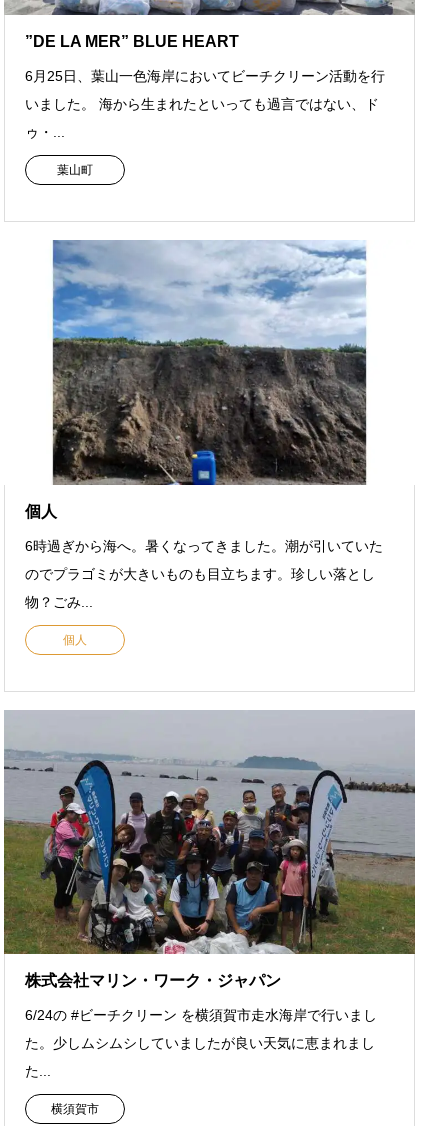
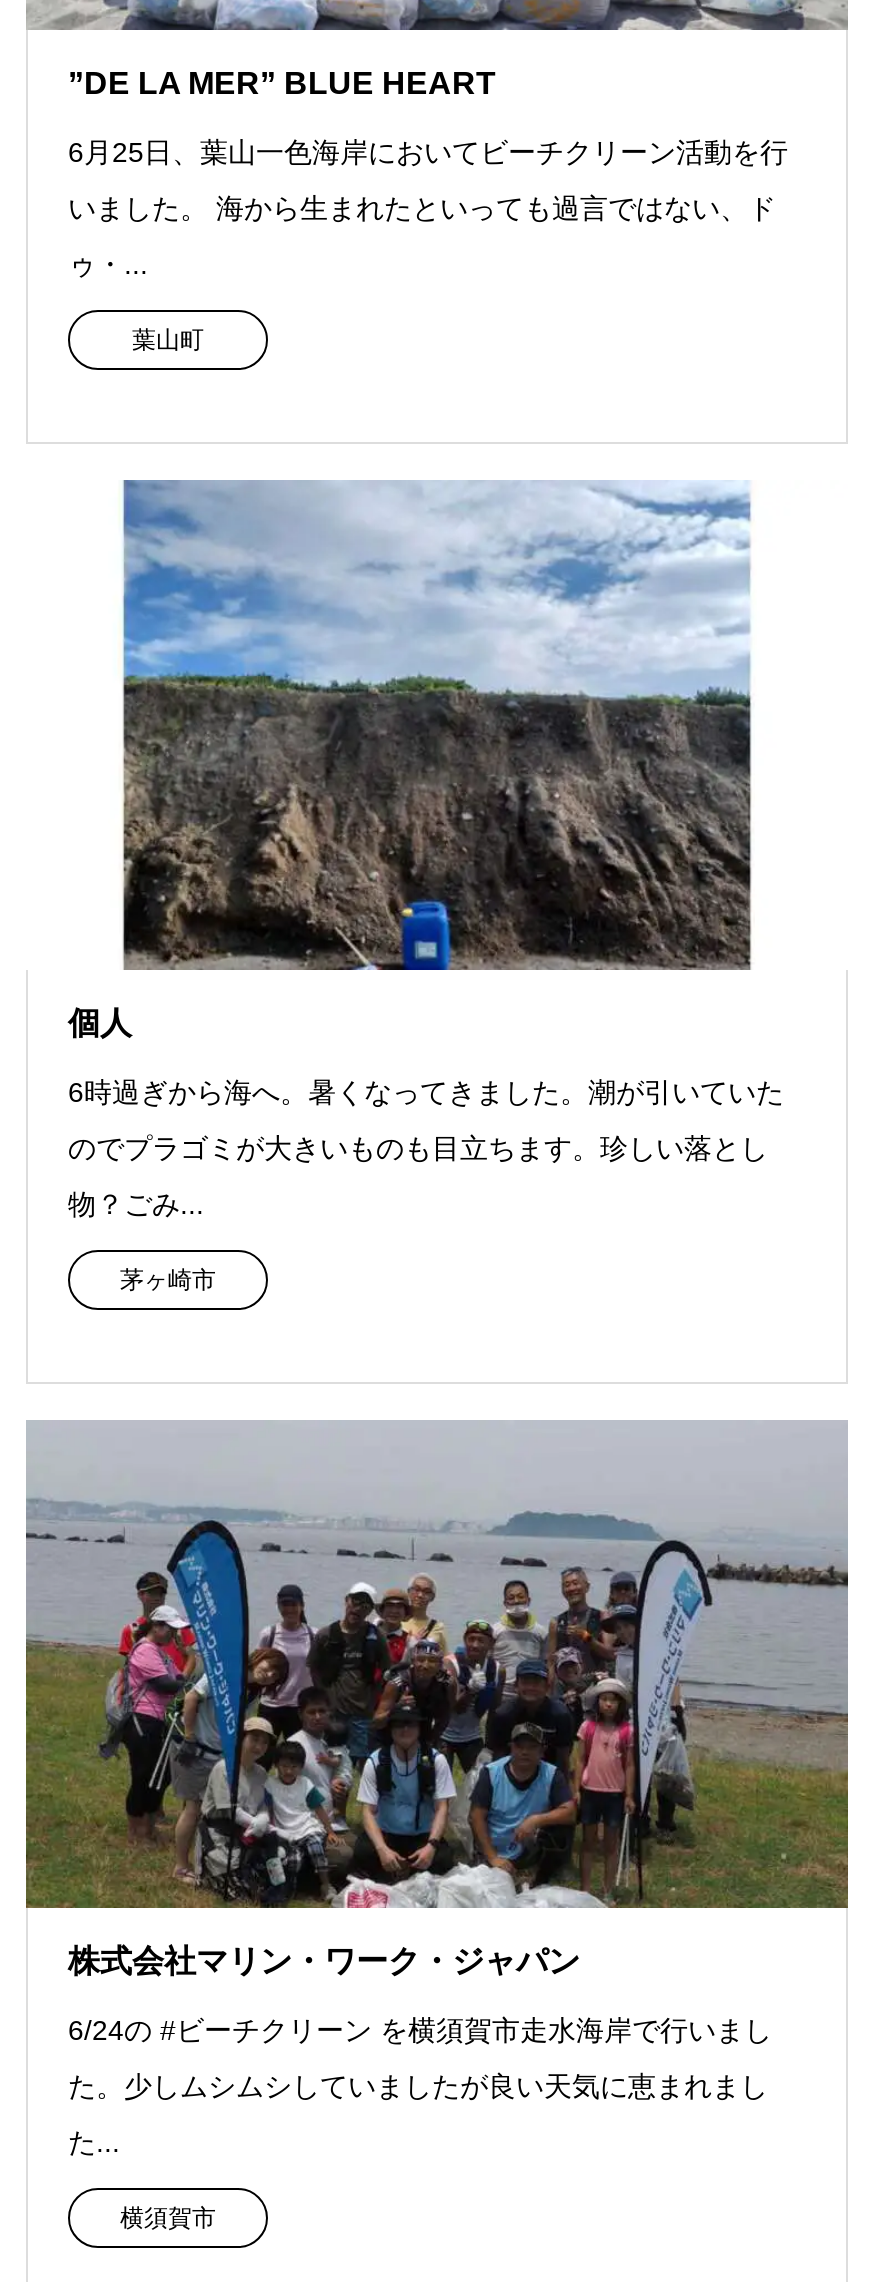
[63,633,87,647] 個人 -> [120,1266,216,1294] 茅ヶ崎市

